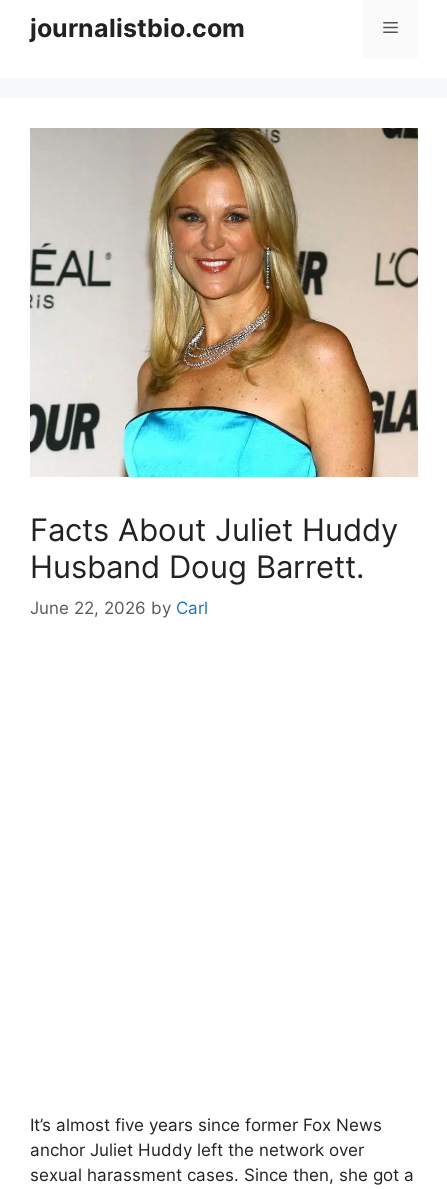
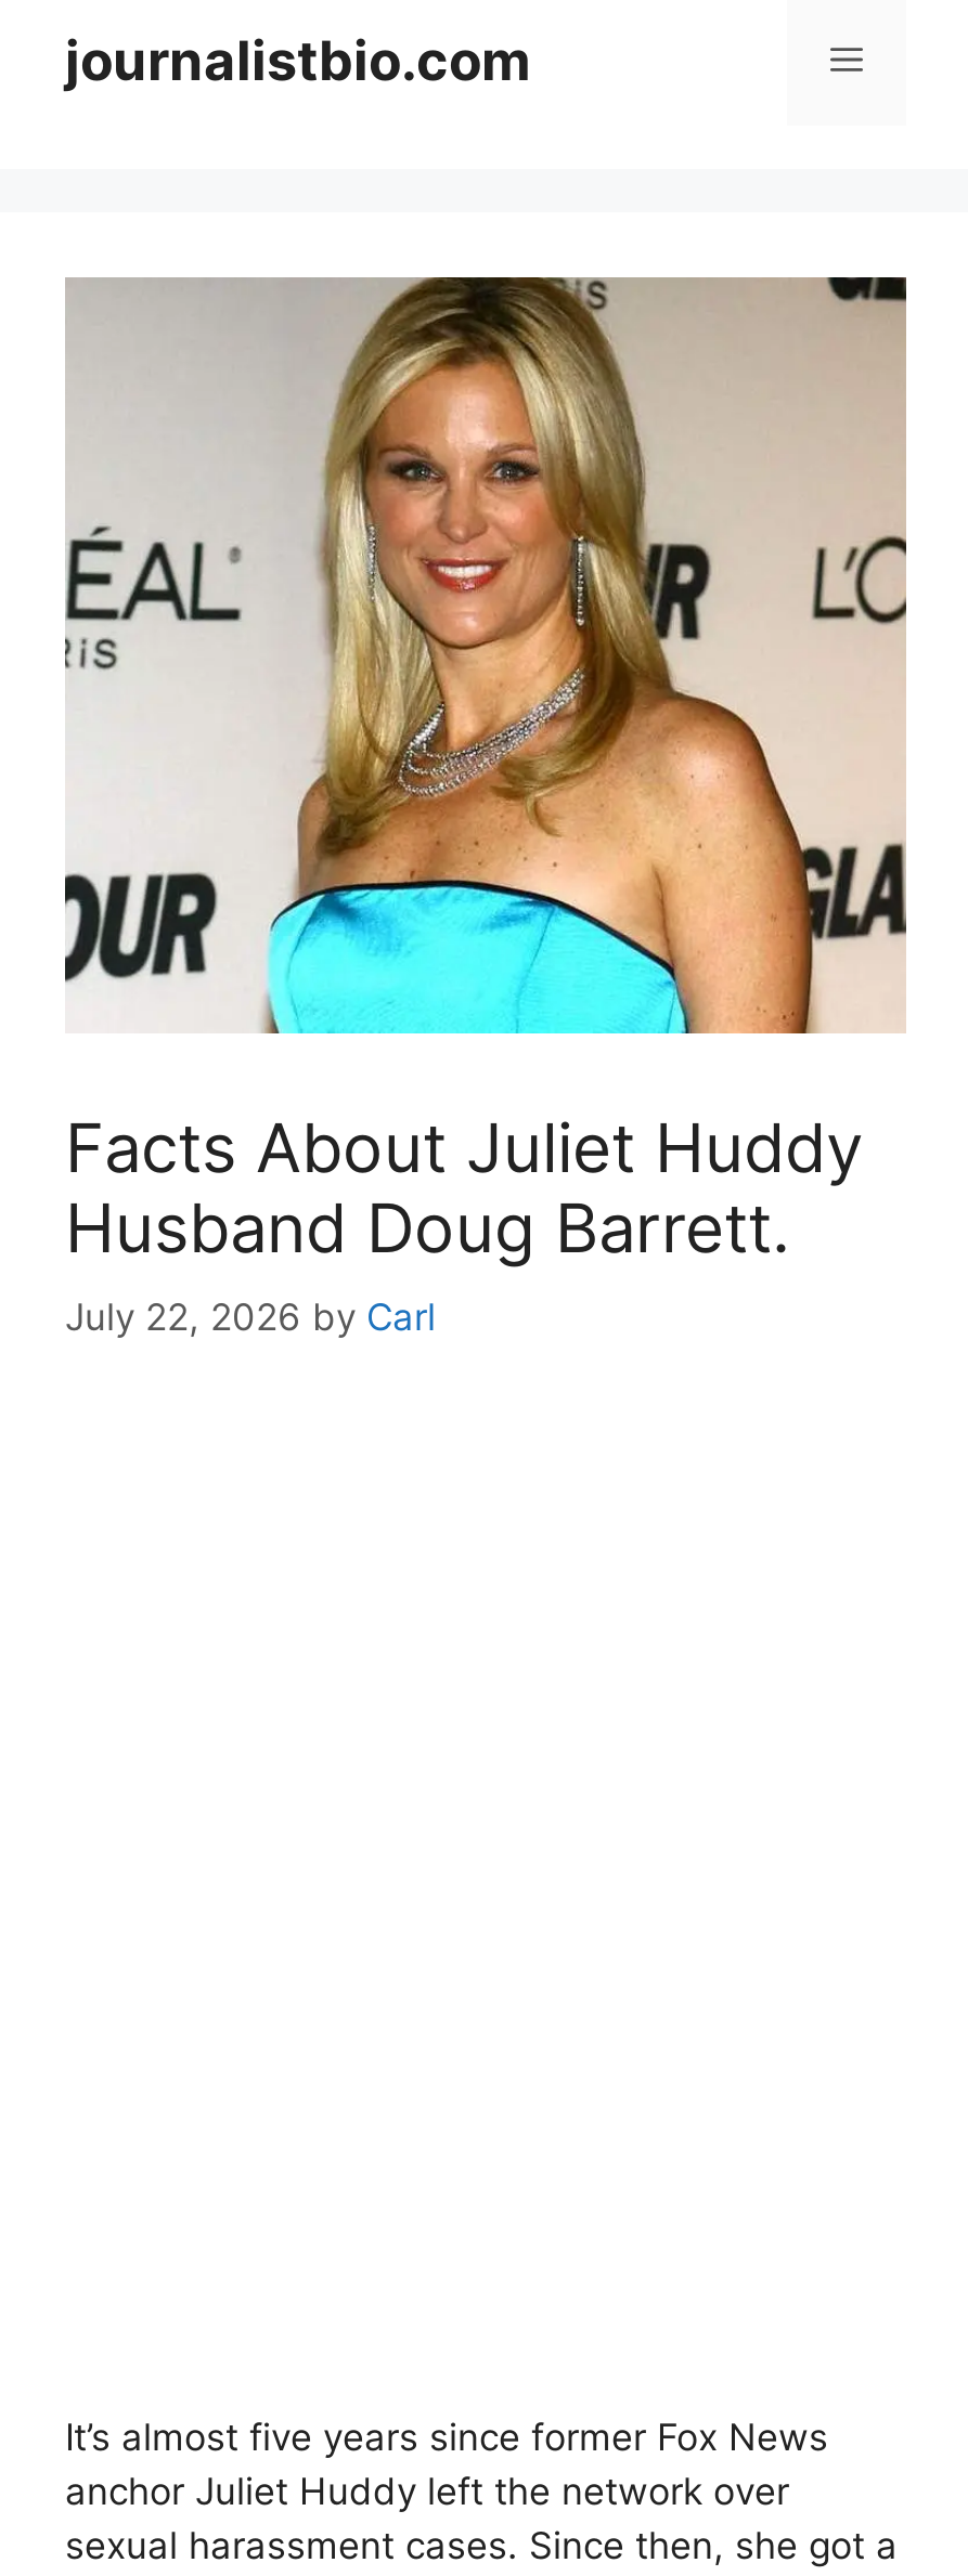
[30,598,208,618] June 22, 2026 by Carl -> [65,1296,436,1340] July 22, 2026 by Carl

